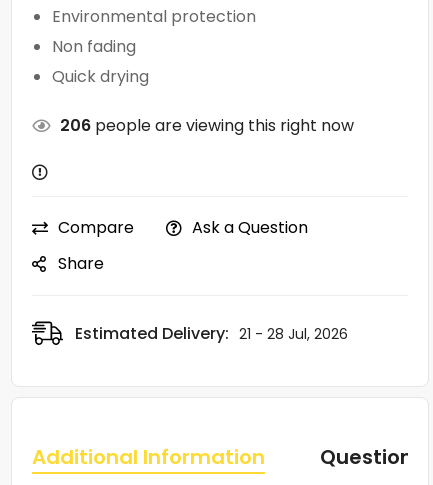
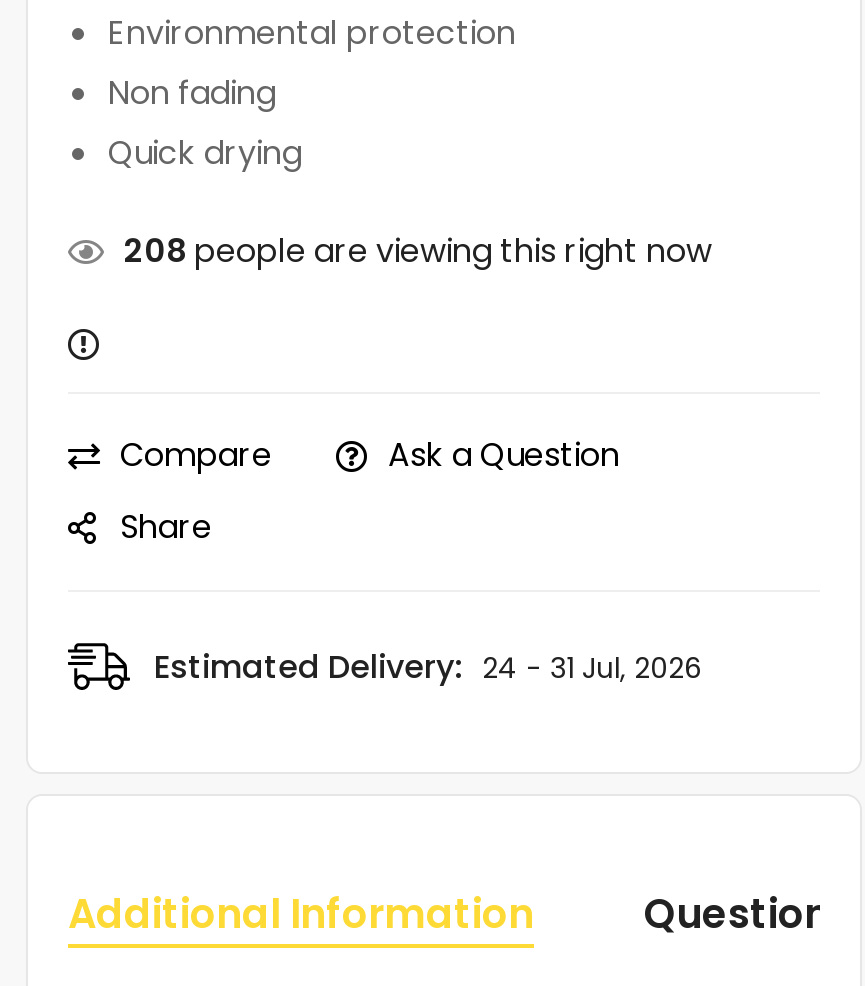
[60,113,354,136] 206 people are viewing this right now -> [124,227,712,273] 208 people are viewing this right now
[75,321,348,344] Estimated Delivery: 21 - 28 Jul, 2026 -> [154,643,702,689] Estimated Delivery: 24 - 31 Jul, 2026

